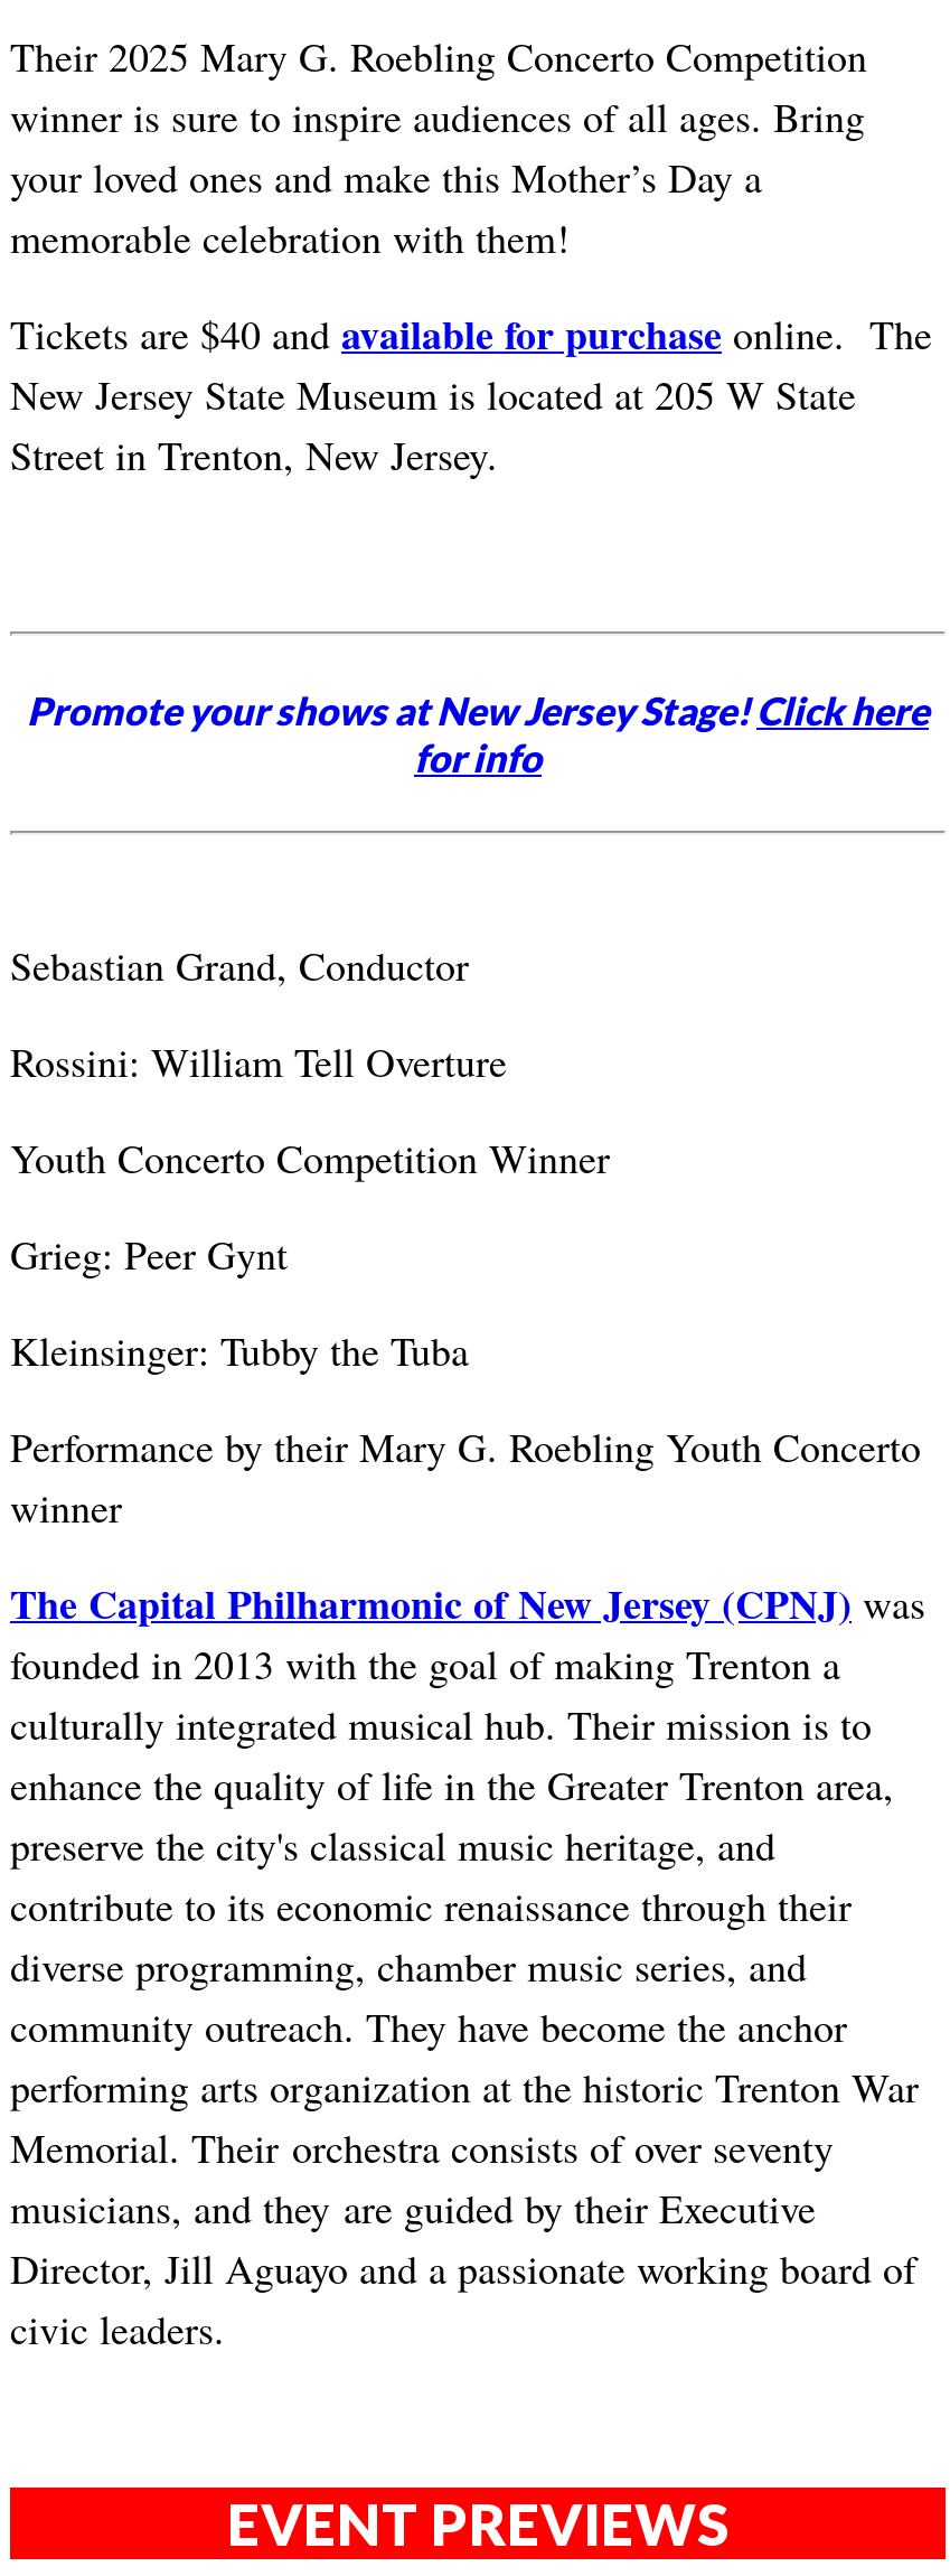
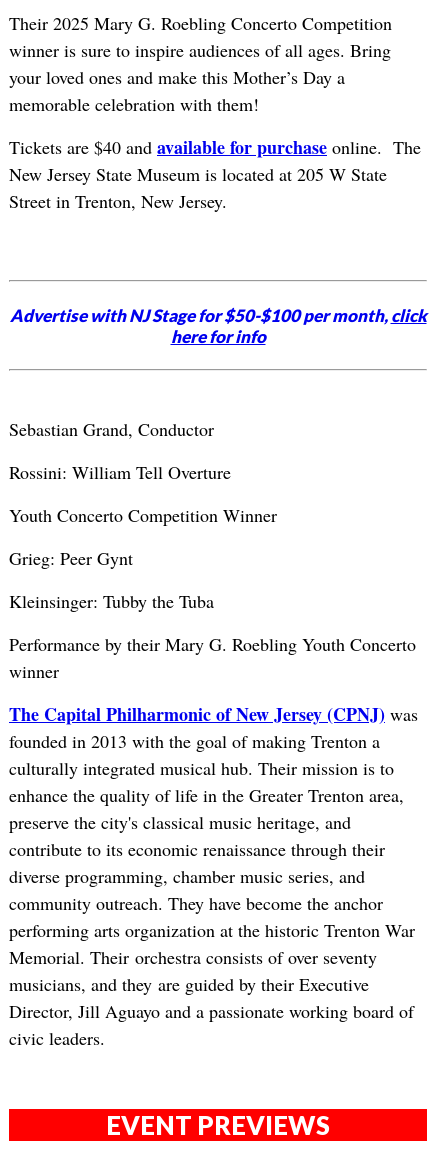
[27,687,929,781] Promote your shows at New Jersey Stage!Click here | for info -> [9,305,426,347] Advertise with NJ Stage for $50-$100 per month,click | here for info

